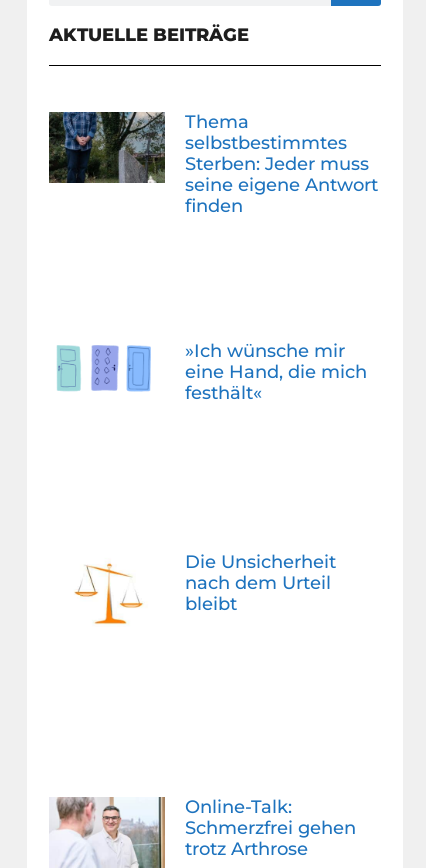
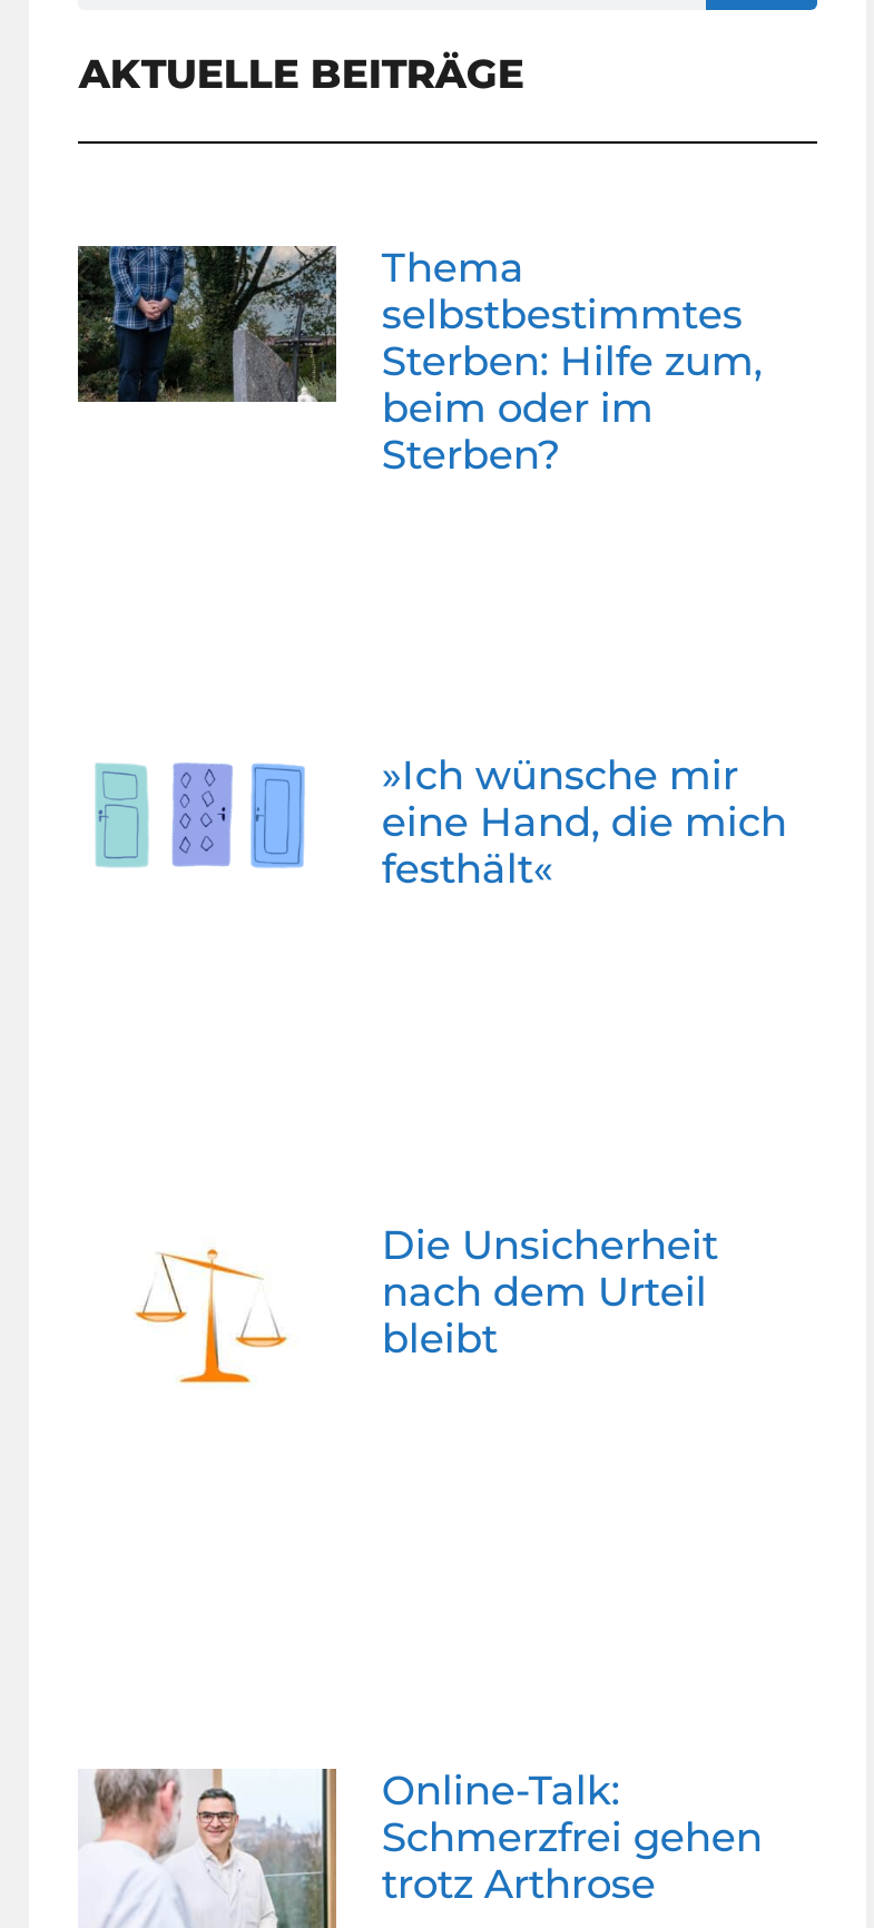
[185,153,378,217] Sterben: Jeder muss | seine eigene Antwort | finden -> [381,337,762,480] Sterben: Hilfe zum, | beim oder im | Sterben?

